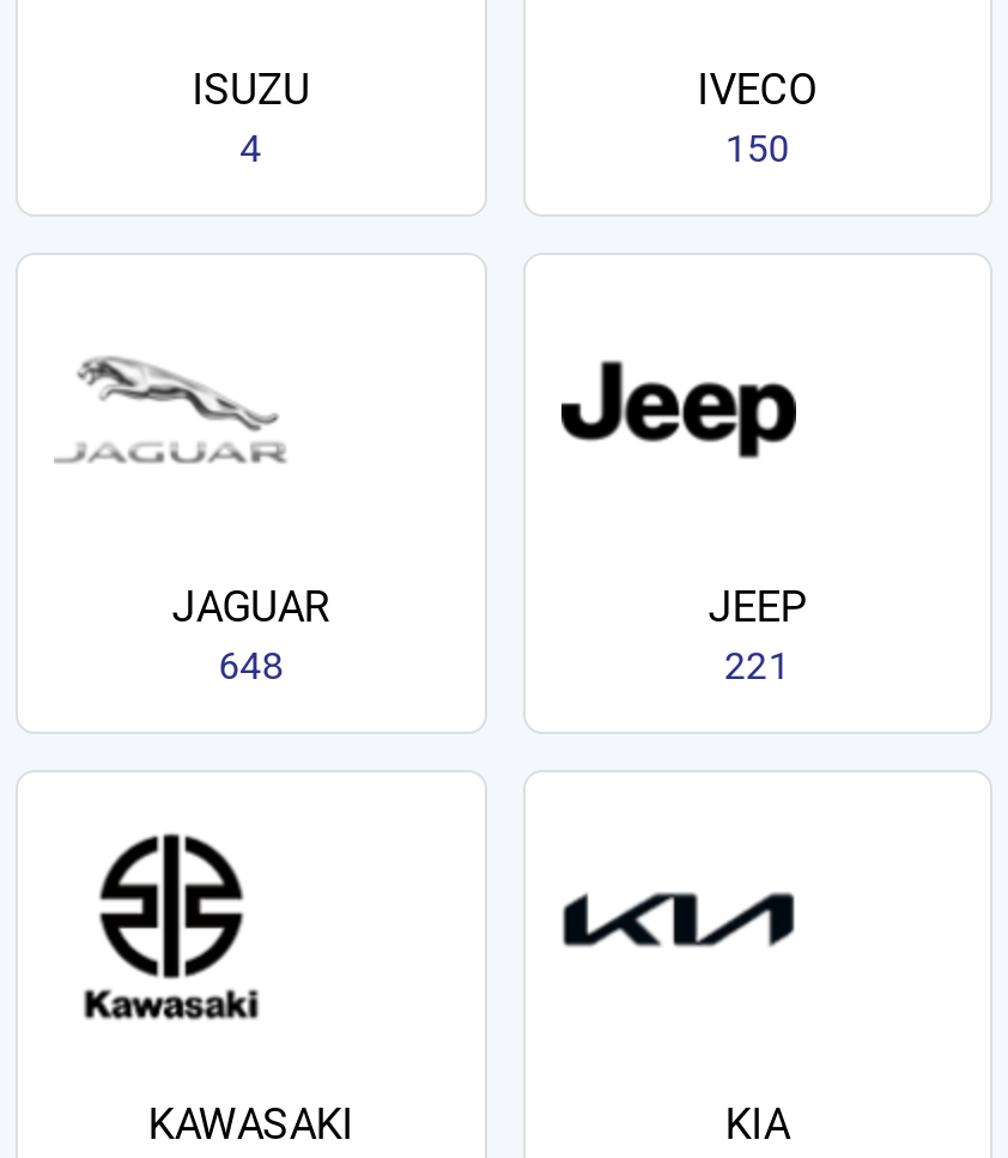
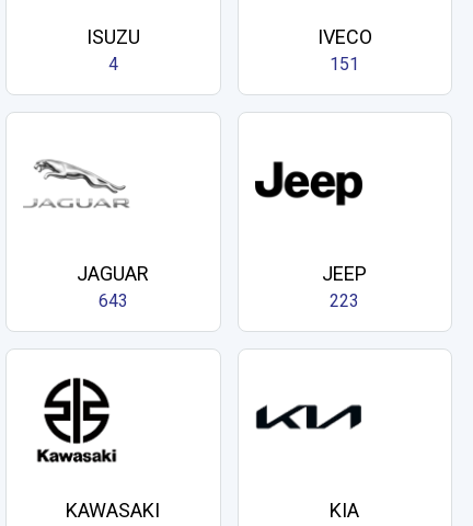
[725,126,789,171] 150 -> [330,54,359,75] 151
[219,643,283,689] 648 -> [98,290,128,311] 643
[725,643,789,689] 221 -> [330,290,359,311] 223

